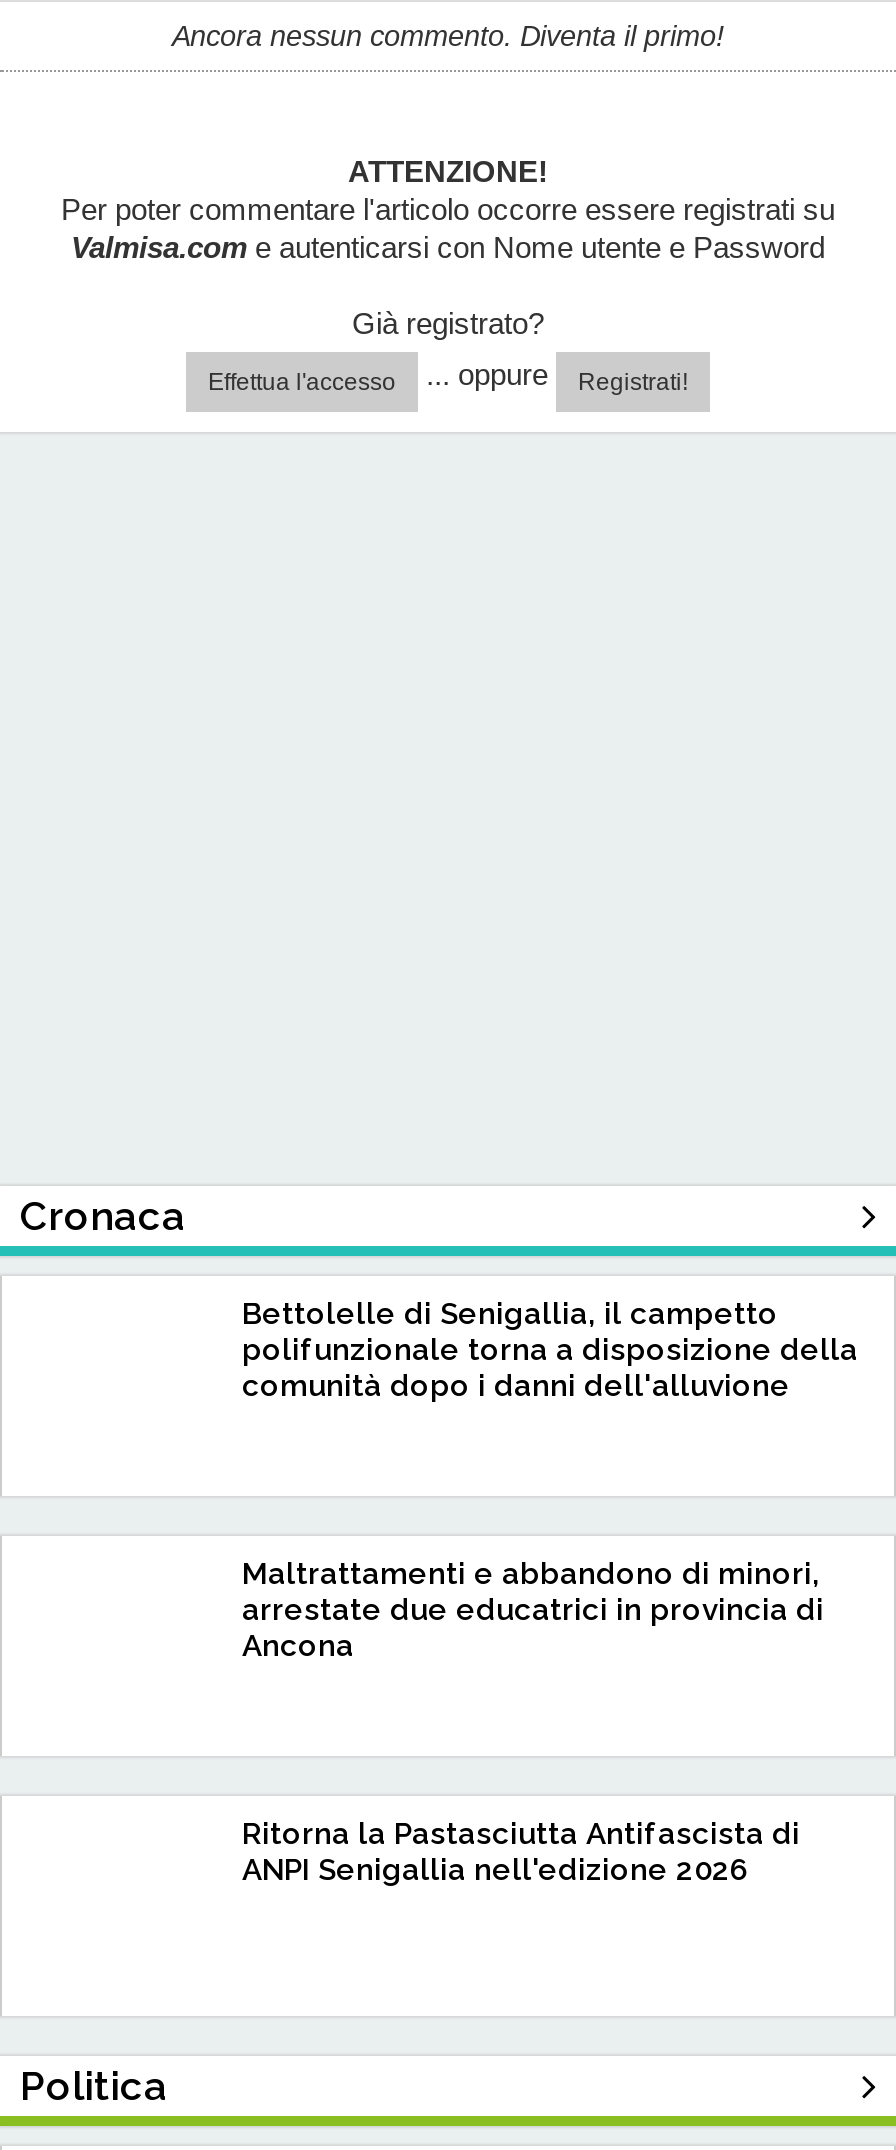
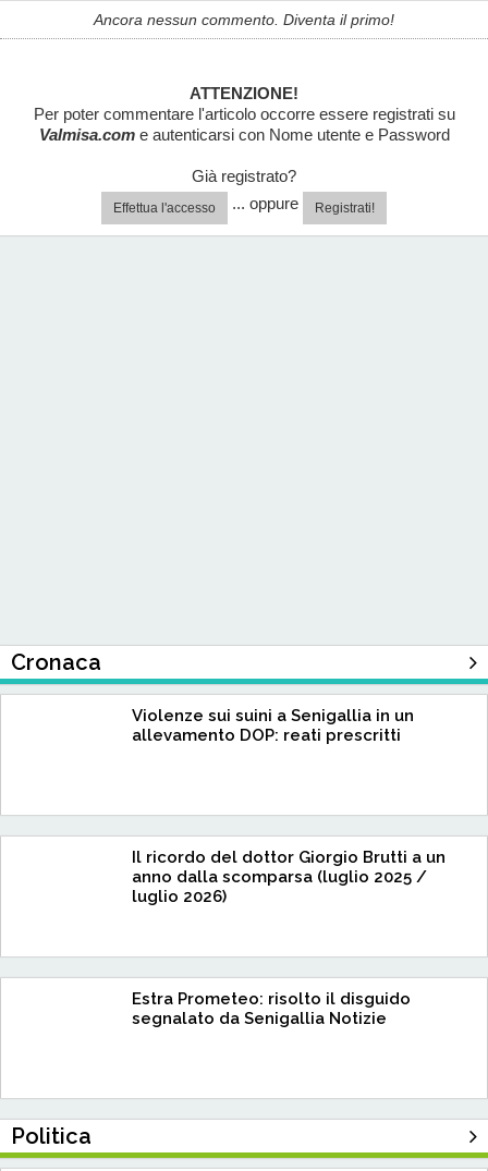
[242,1297,858,1405] Bettolelle di Senigallia, il campetto | polifunzionale torna a disposizione della | comunità dopo i danni dell'alluvione -> [132,706,414,746] Violenze sui suini a Senigallia in un | allevamento DOP: reati prescritti
[242,1557,824,1665] Maltrattamenti e abbandono di minori, | arrestate due educatrici in provincia di | Ancona -> [132,848,446,907] Il ricordo del dottor Giorgio Brutti a un | anno dalla scomparsa (luglio 2025 / | luglio 2026)
[242,1817,800,1889] Ritorna la Pastasciutta Antifascista di | ANPI Senigallia nell'edizione 2026 -> [132,990,411,1029] Estra Prometeo: risolto il disguido | segnalato da Senigallia Notizie

